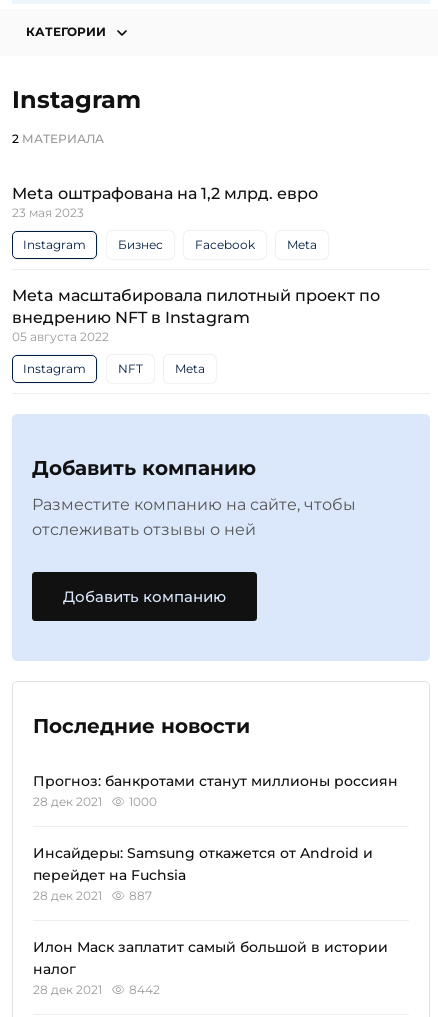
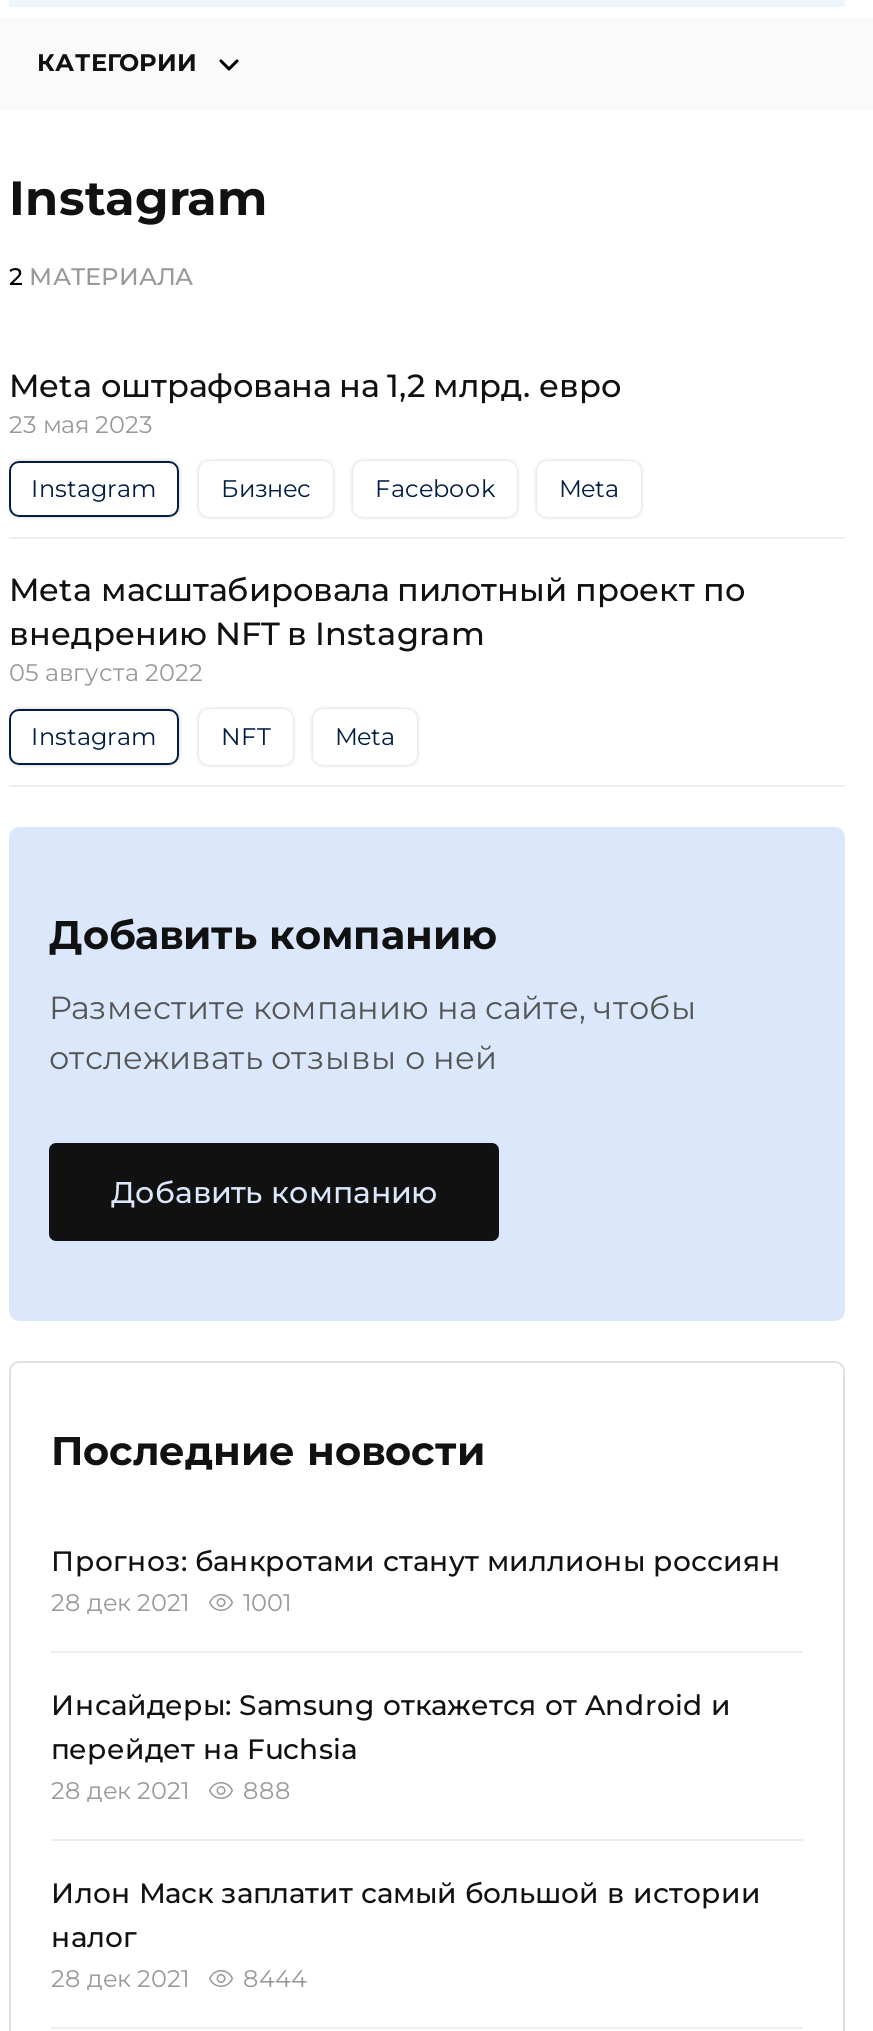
[33,794,157,809] 28 дек 2021 1000 -> [51,1587,291,1617] 28 дек 2021 1001
[33,888,152,903] 28 дек 2021 887 -> [51,1775,291,1805] 28 дек 2021 888
[33,982,160,997] 28 дек 2021 8442 -> [51,1963,307,1993] 28 дек 2021 8444

